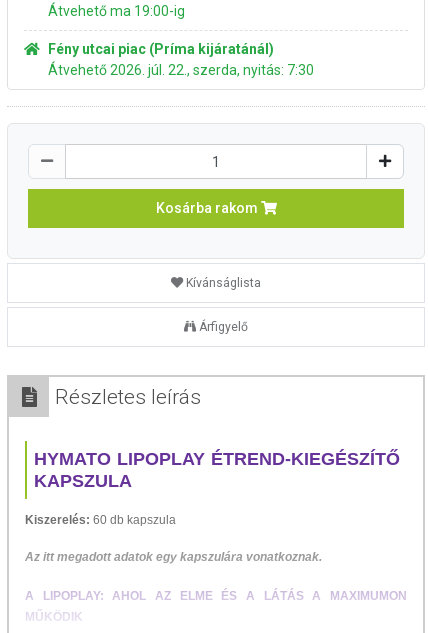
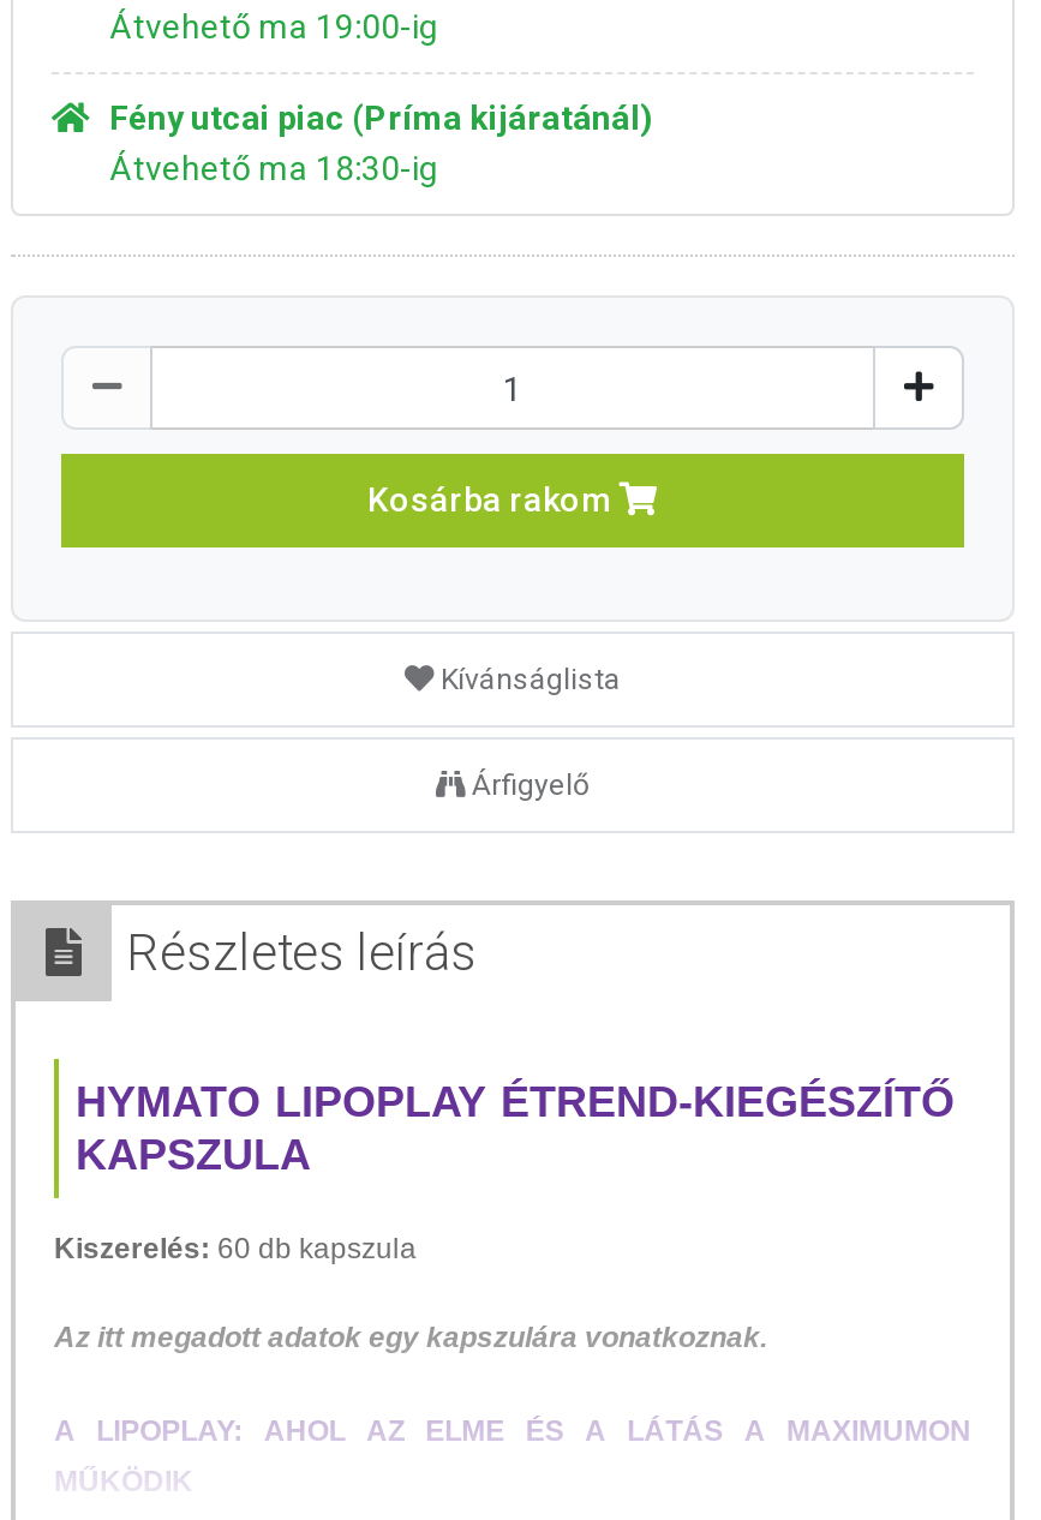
[48,62,314,78] Átvehető 2026. júl. 22., szerda, nyitás: 7:30 -> [109,149,438,187] Átvehető ma 18:30-ig

